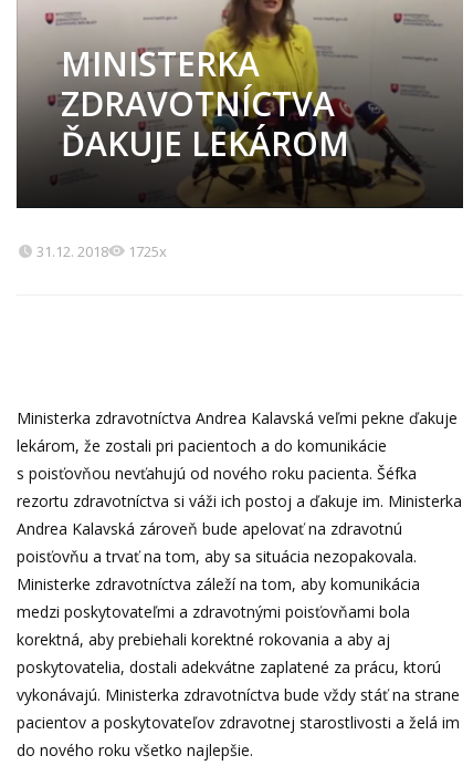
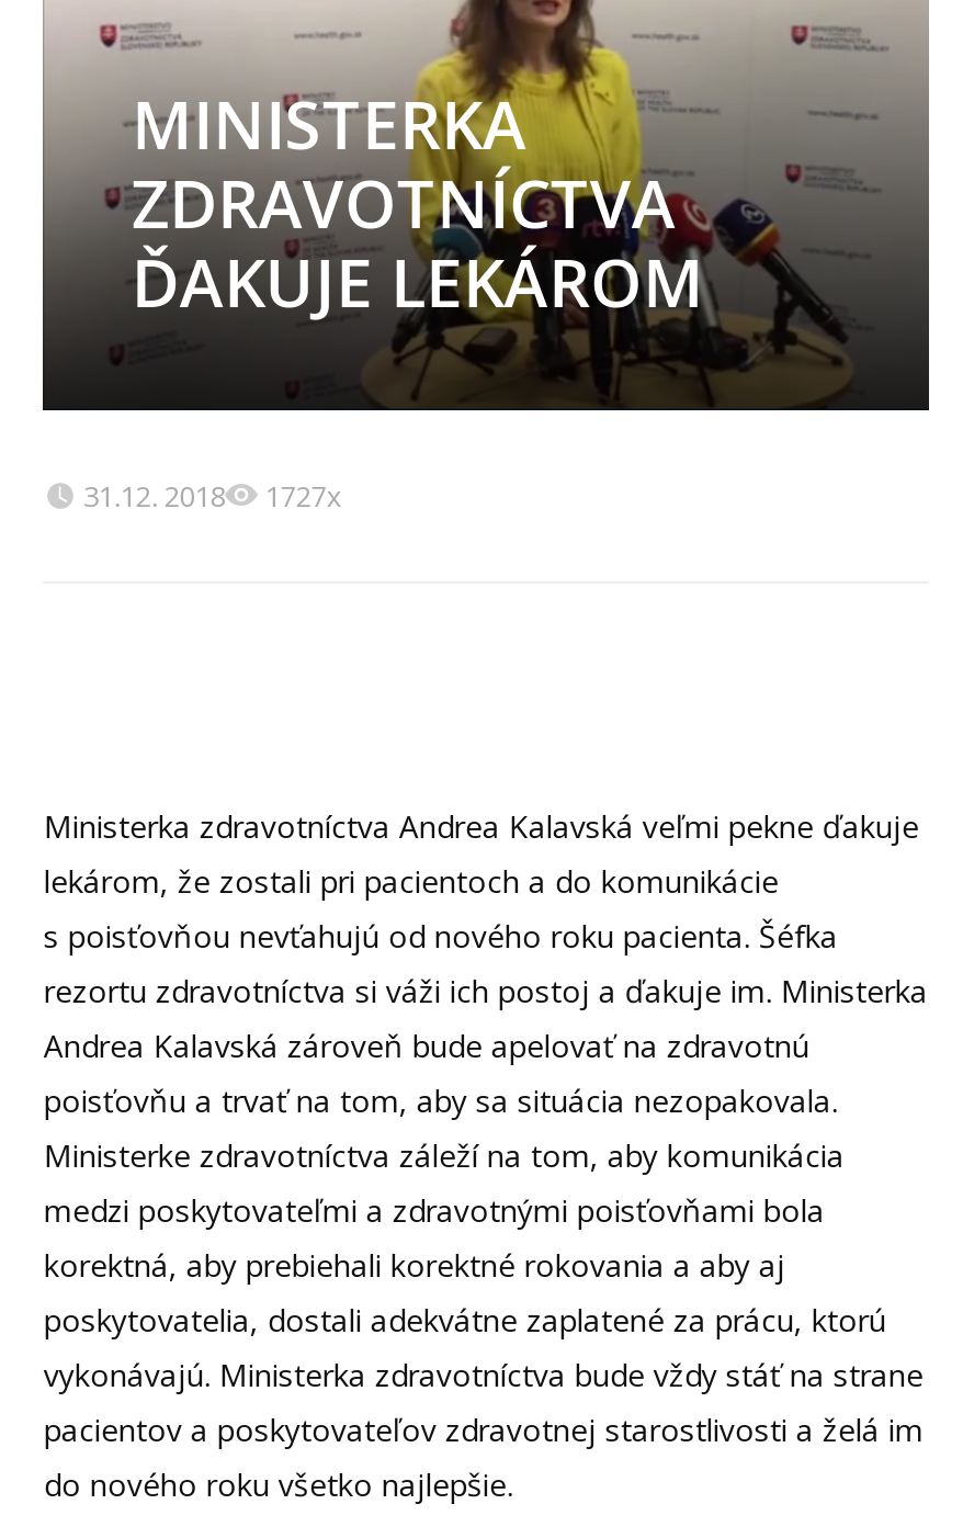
[37,241,167,261] 31.12. 2018 1725x -> [83,477,342,517] 31.12. 2018 1727x

